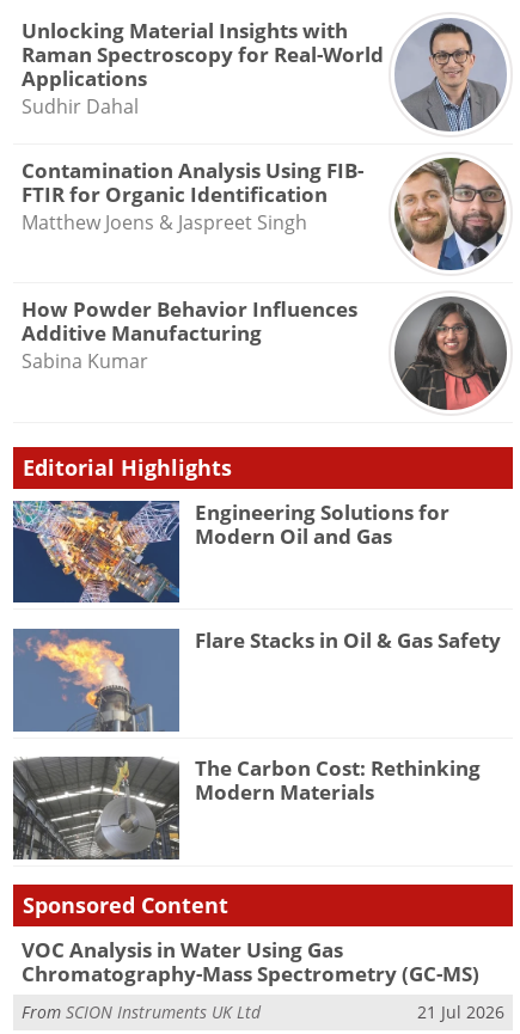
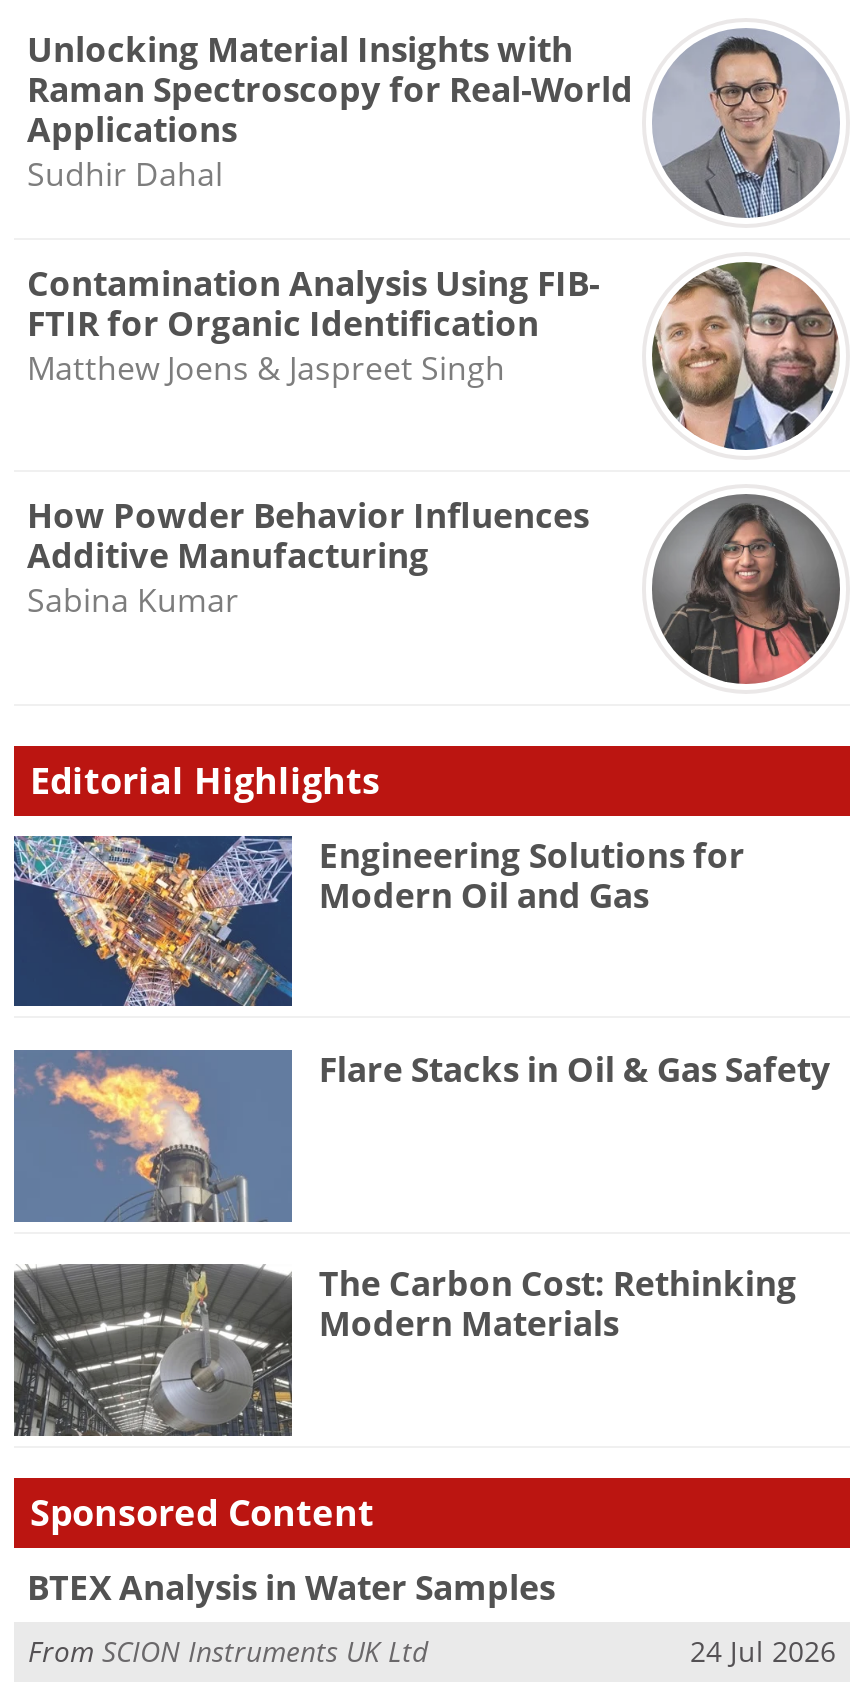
[21,936,479,988] VOC Analysis in Water Using Gas | Chromatography-Mass Spectrometry (GC-MS) -> [27,1565,555,1611] BTEX Analysis in Water Samples
[417,1000,504,1023] 21 Jul 2026 -> [690,1632,836,1670] 24 Jul 2026

